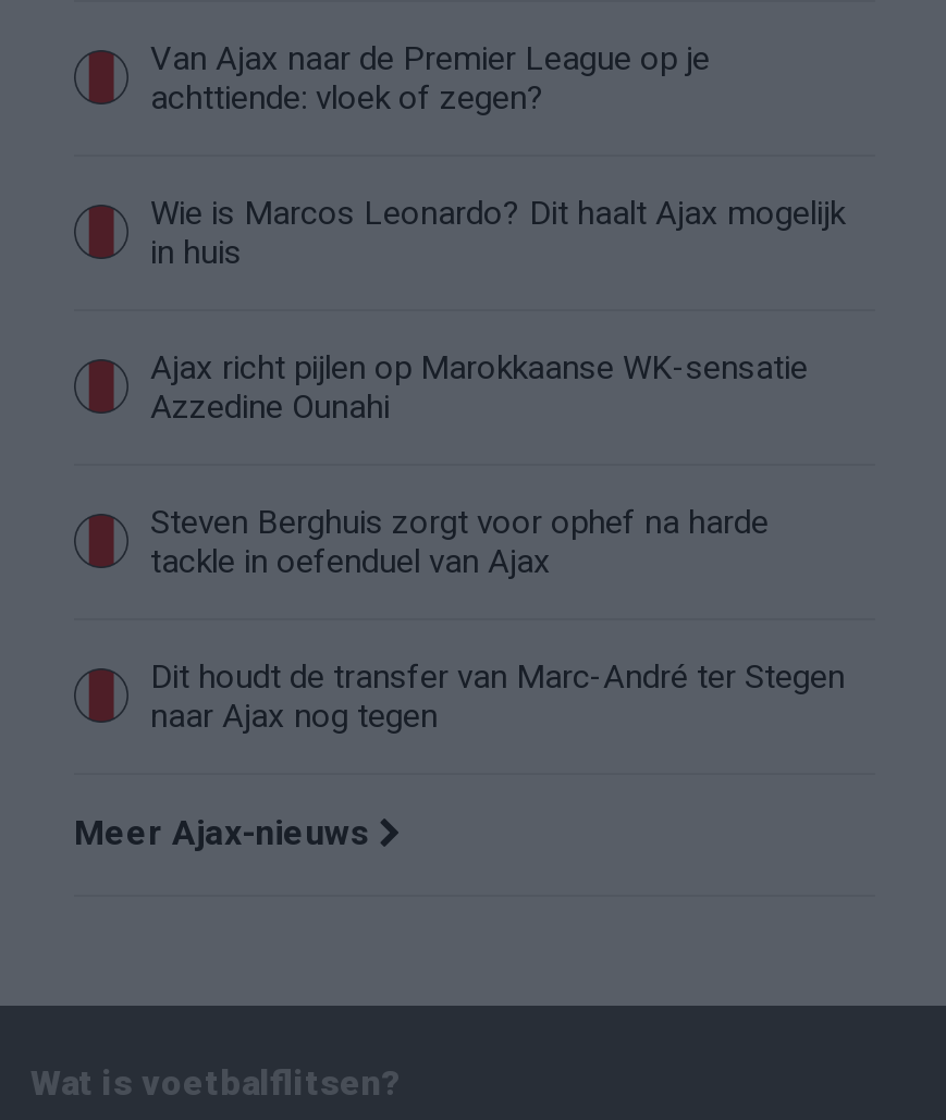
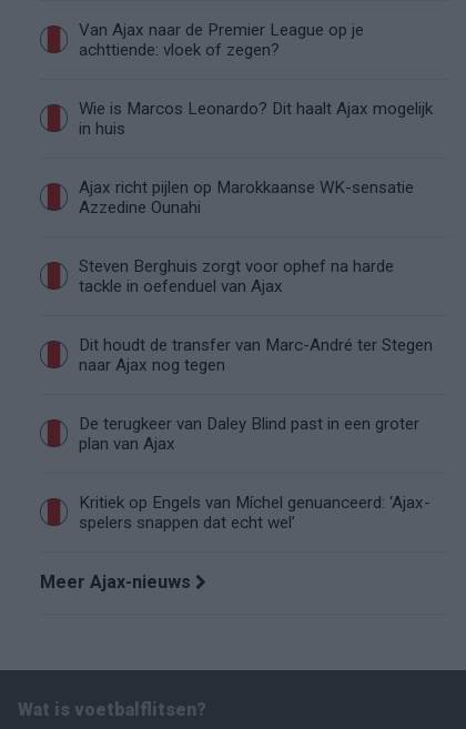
none -> [79,414,430,532] De terugkeer van Daley Blind past in een groter | plan van Ajax | Kritiek op Engels van Míchel genuanceerd: ‘Ajax- | spelers snappen dat echt wel’

